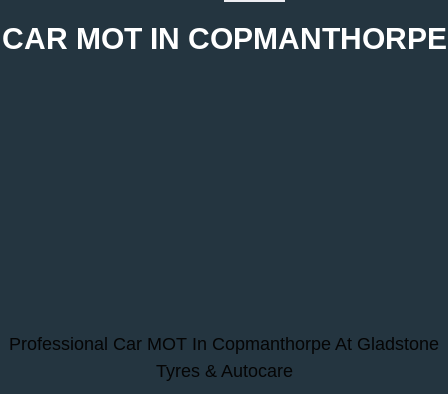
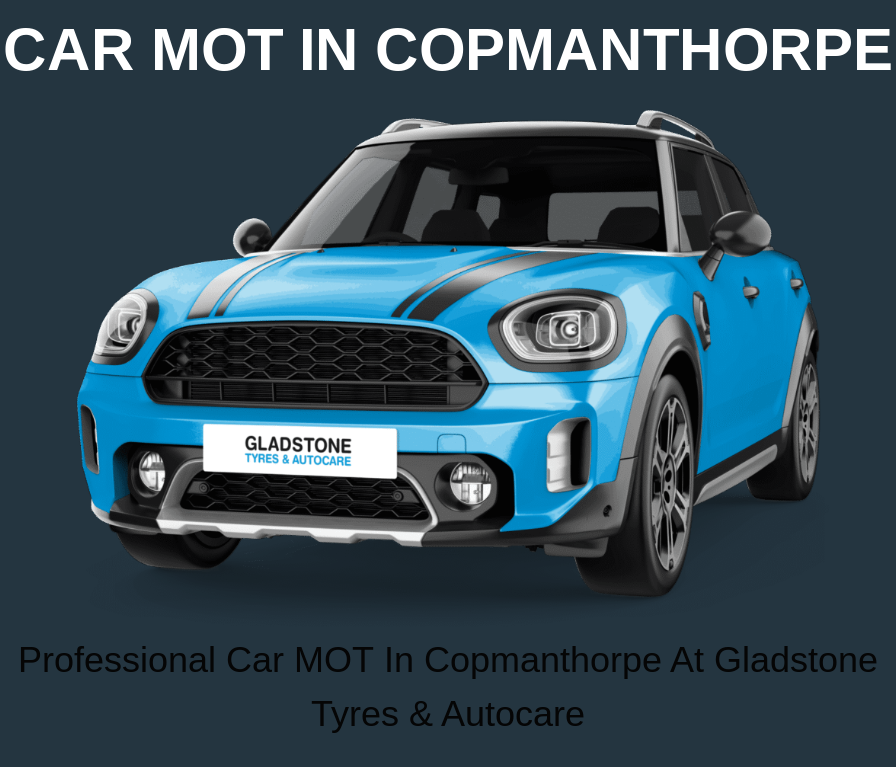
none -> [76,109,820,597] [image]

